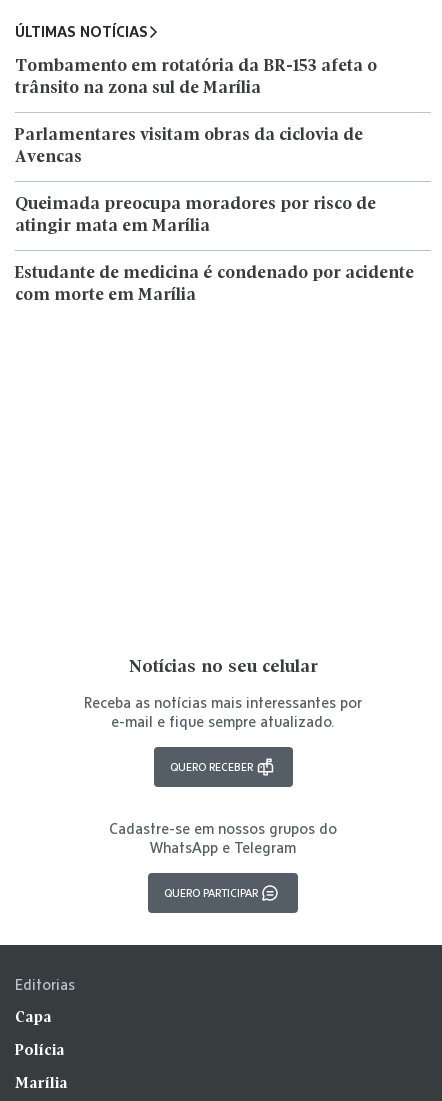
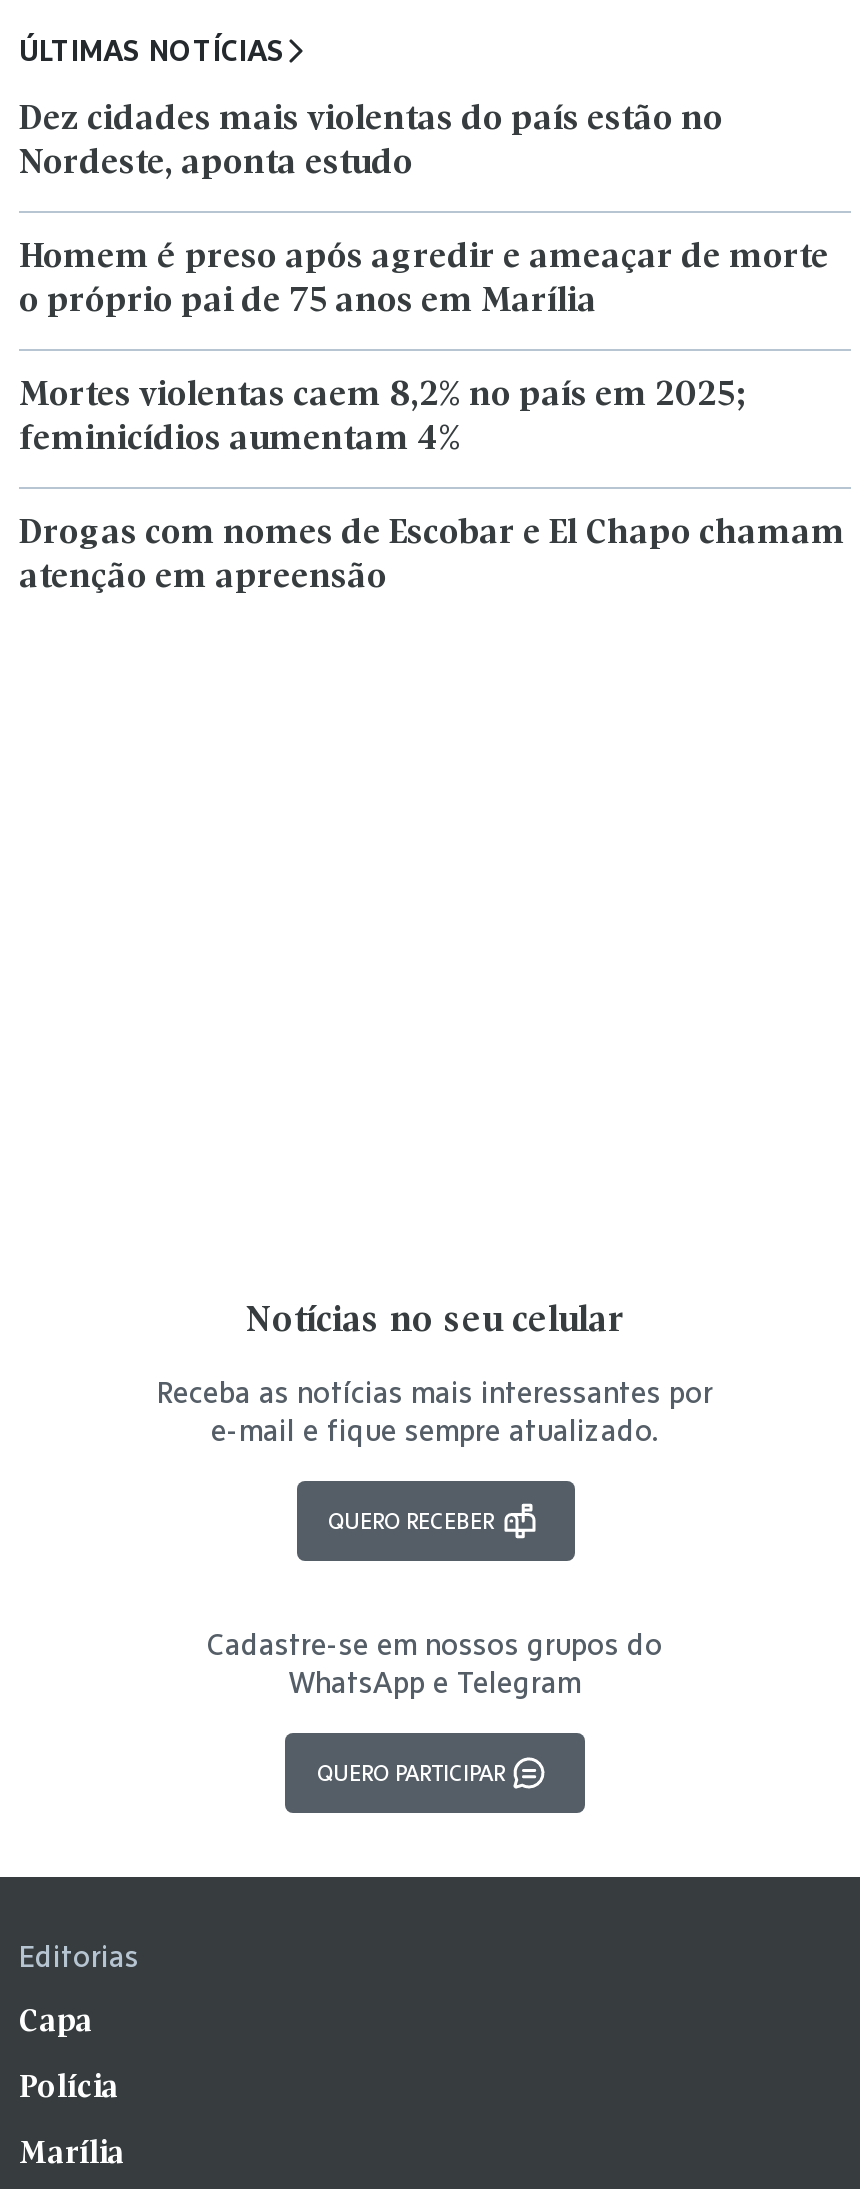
[15,58,377,97] Tombamento em rotatória da BR-153 afeta o | trânsito na zona sul de Marília -> [19,104,723,182] Dez cidades mais violentas do país estão no | Nordeste, aponta estudo
[15,127,363,166] Parlamentares visitam obras da ciclovia de | Avencas -> [19,242,829,320] Homem é preso após agredir e ameaçar de morte | o próprio pai de 75 anos em Marília
[15,196,376,235] Queimada preocupa moradores por risco de | atingir mata em Marília -> [19,380,747,458] Mortes violentas caem 8,2% no país em 2025; | feminicídios aumentam 4%
[15,265,414,304] Estudante de medicina é condenado por acidente | com morte em Marília -> [19,518,845,596] Drogas com nomes de Escobar e El Chapo chamam | atenção em apreensão

